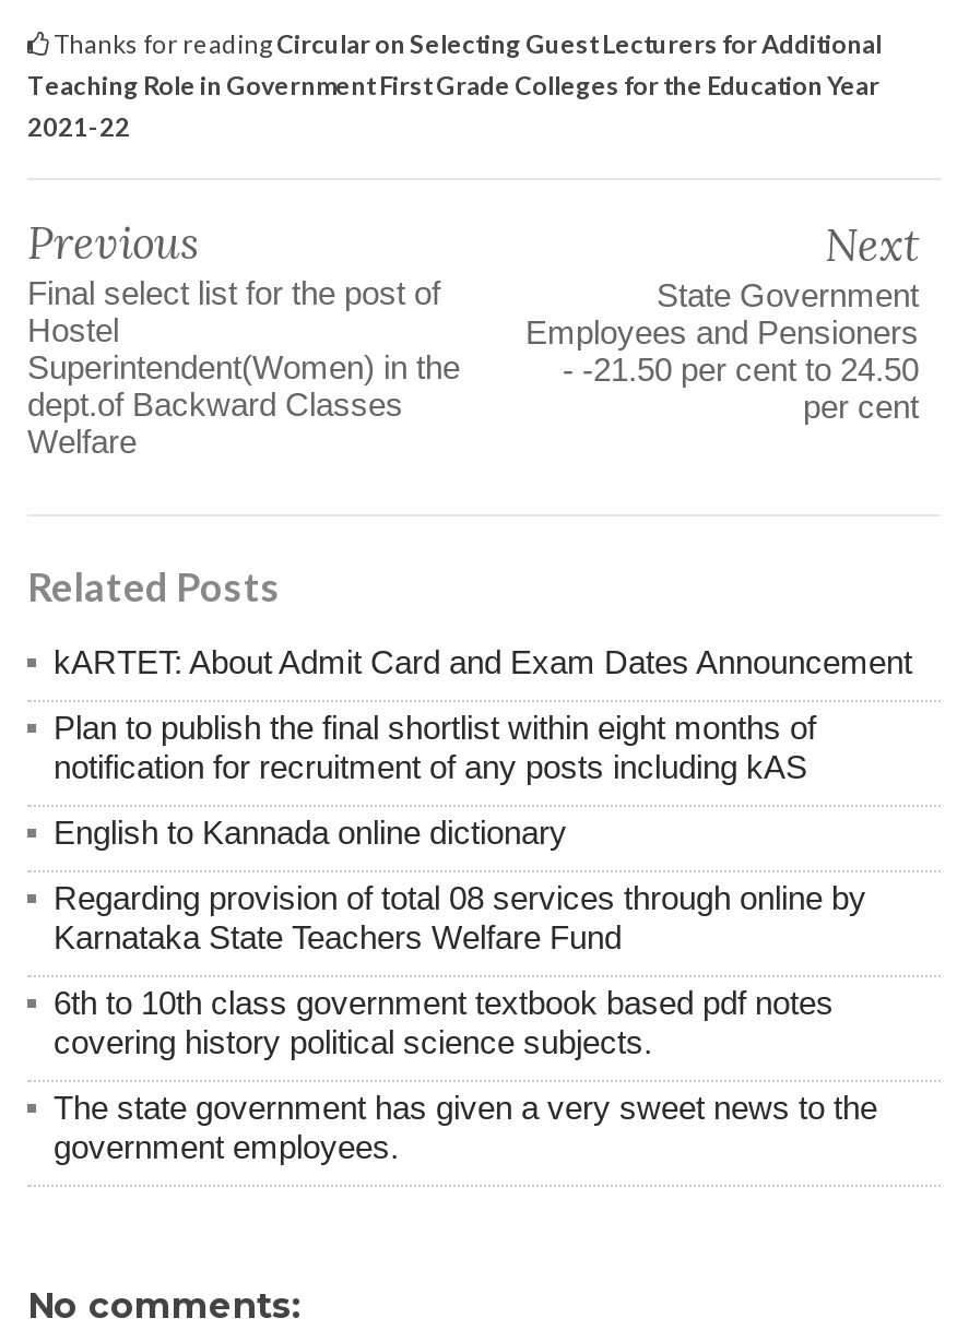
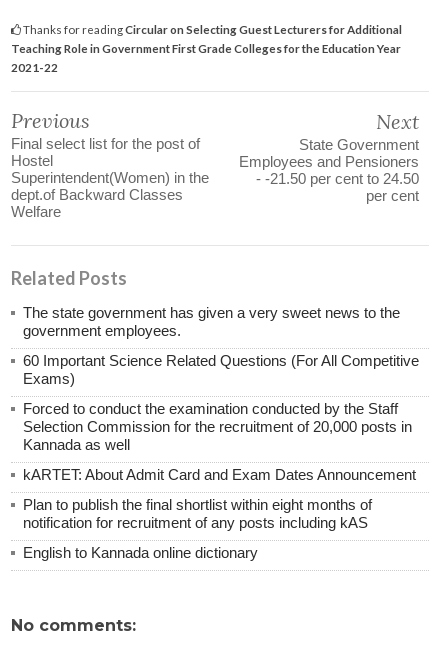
none -> [23,352,419,453] 60 Important Science Related Questions (For All Competitive | Exams) | Forced to conduct the examination conducted by the Staff | Selection Commission for the recruitment of 20,000 posts in | Kannada as well
moved [54,643,912,850] -> [23,466,416,561]: kARTET: About Admit Card and Exam Dates Announcement | Plan to publish the final shortlist within eight months of | notification for recruitment of any posts including kAS | English to Kannada online dictionary
[54,879,866,1060] Regarding provision of total 08 services through online by | Karnataka State Teachers Welfare Fund | 6th to 10th class government textbook based pdf notes | covering history political science subjects. -> none
moved [54,1088,877,1165] -> [23,304,400,339]: The state government has given a very sweet news to the | government employees.

